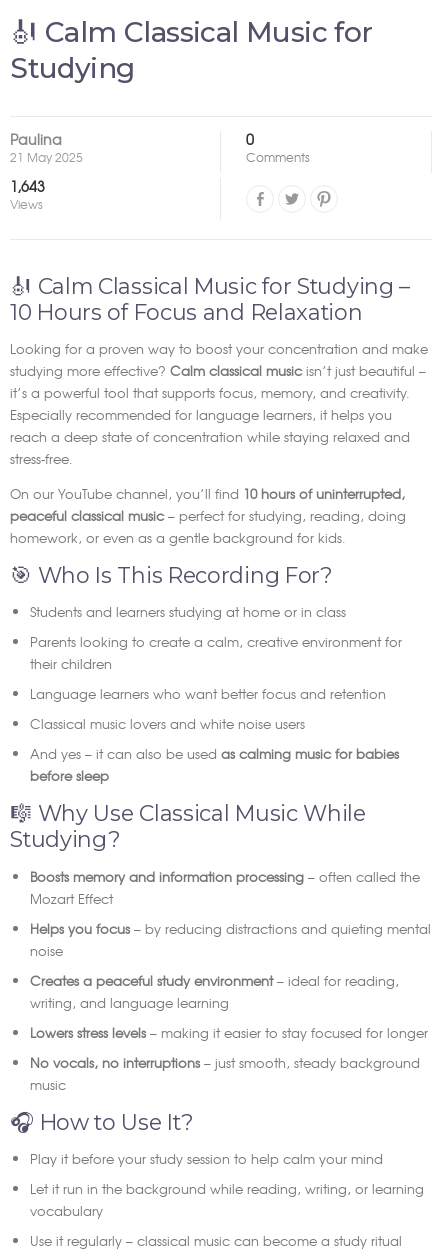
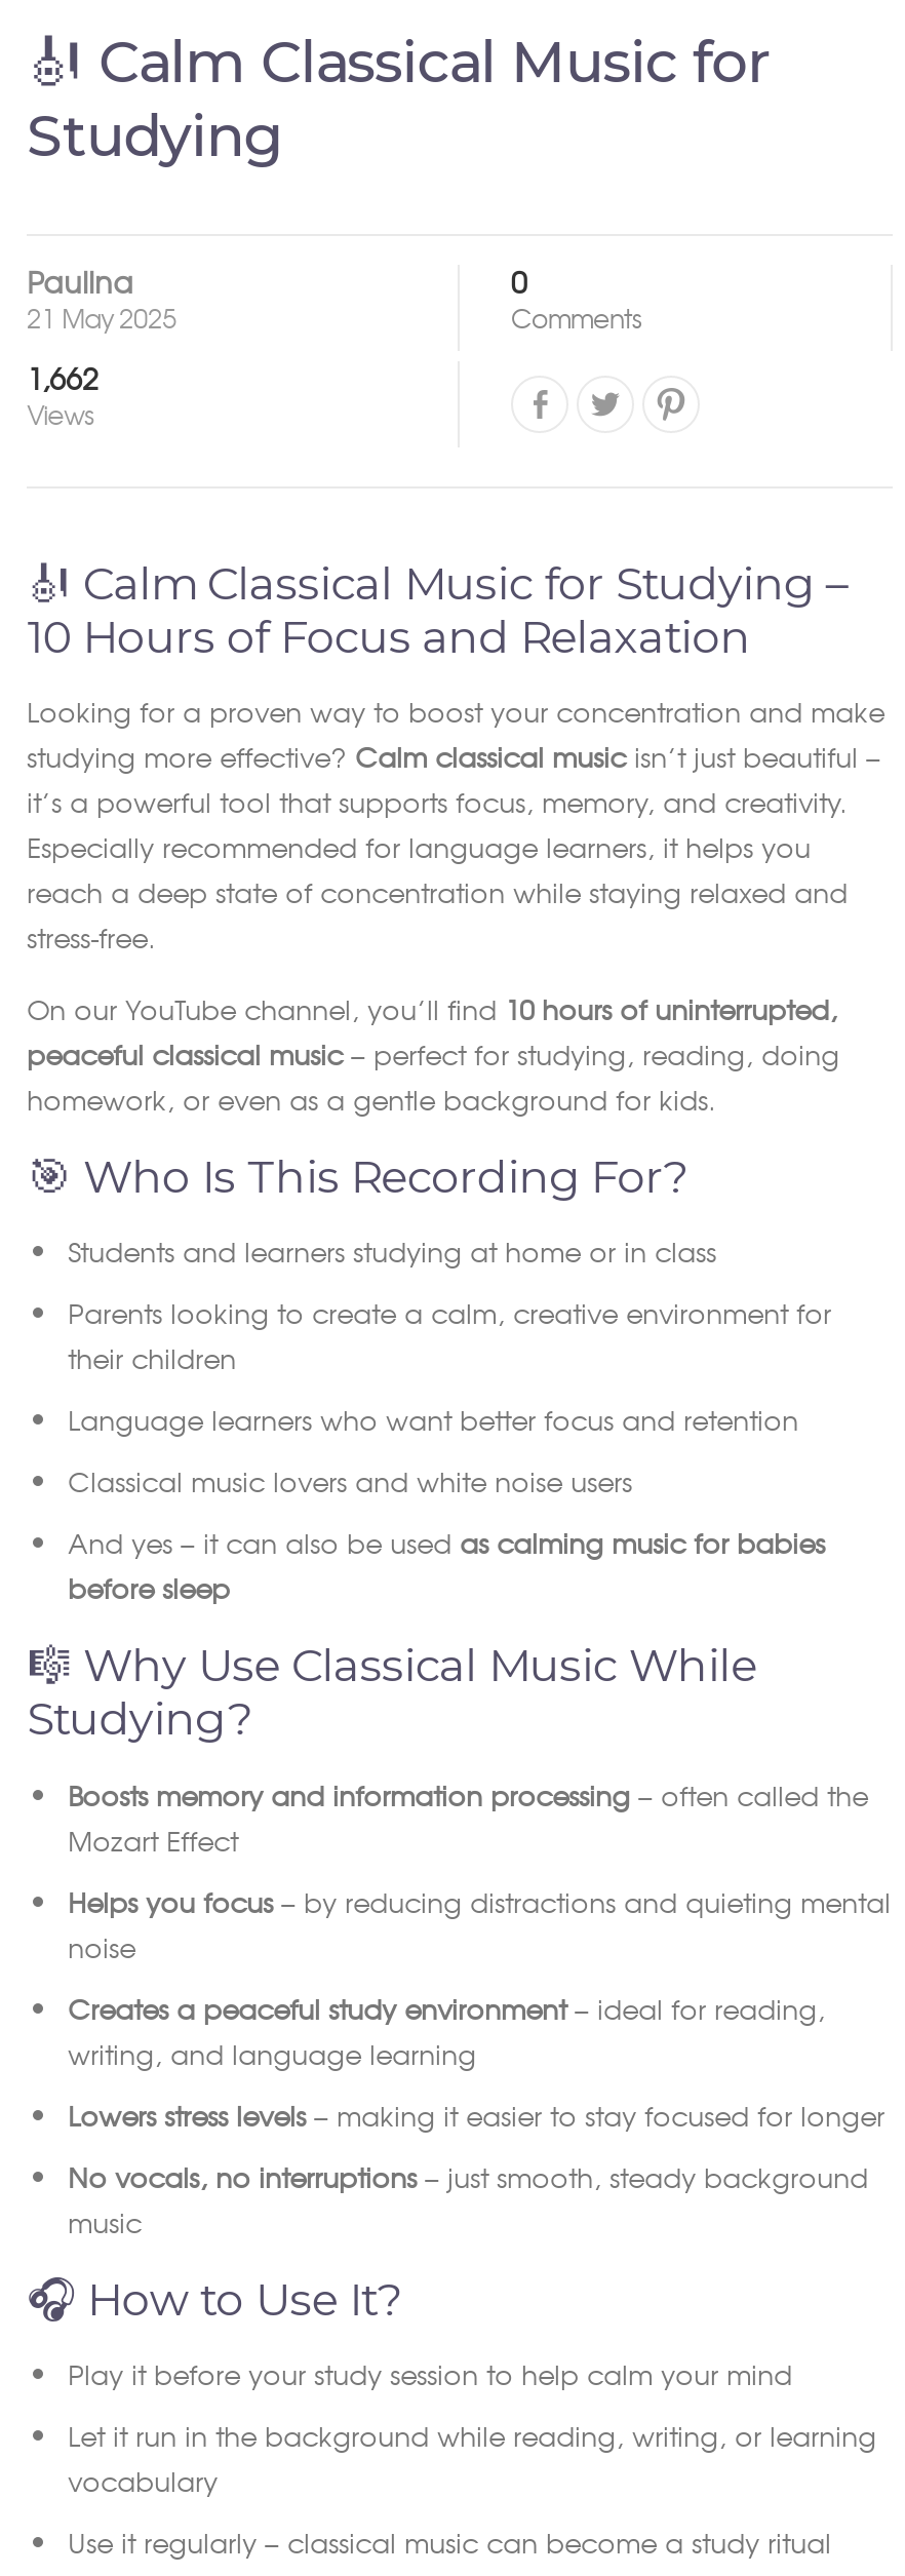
[10,176,45,196] 1,643 -> [27,356,99,397] 1,662

